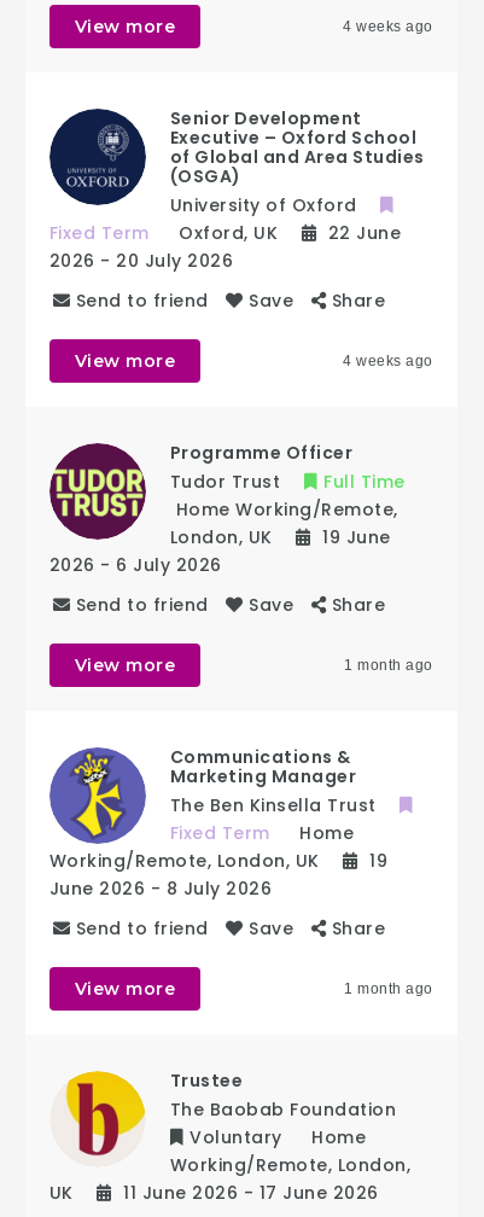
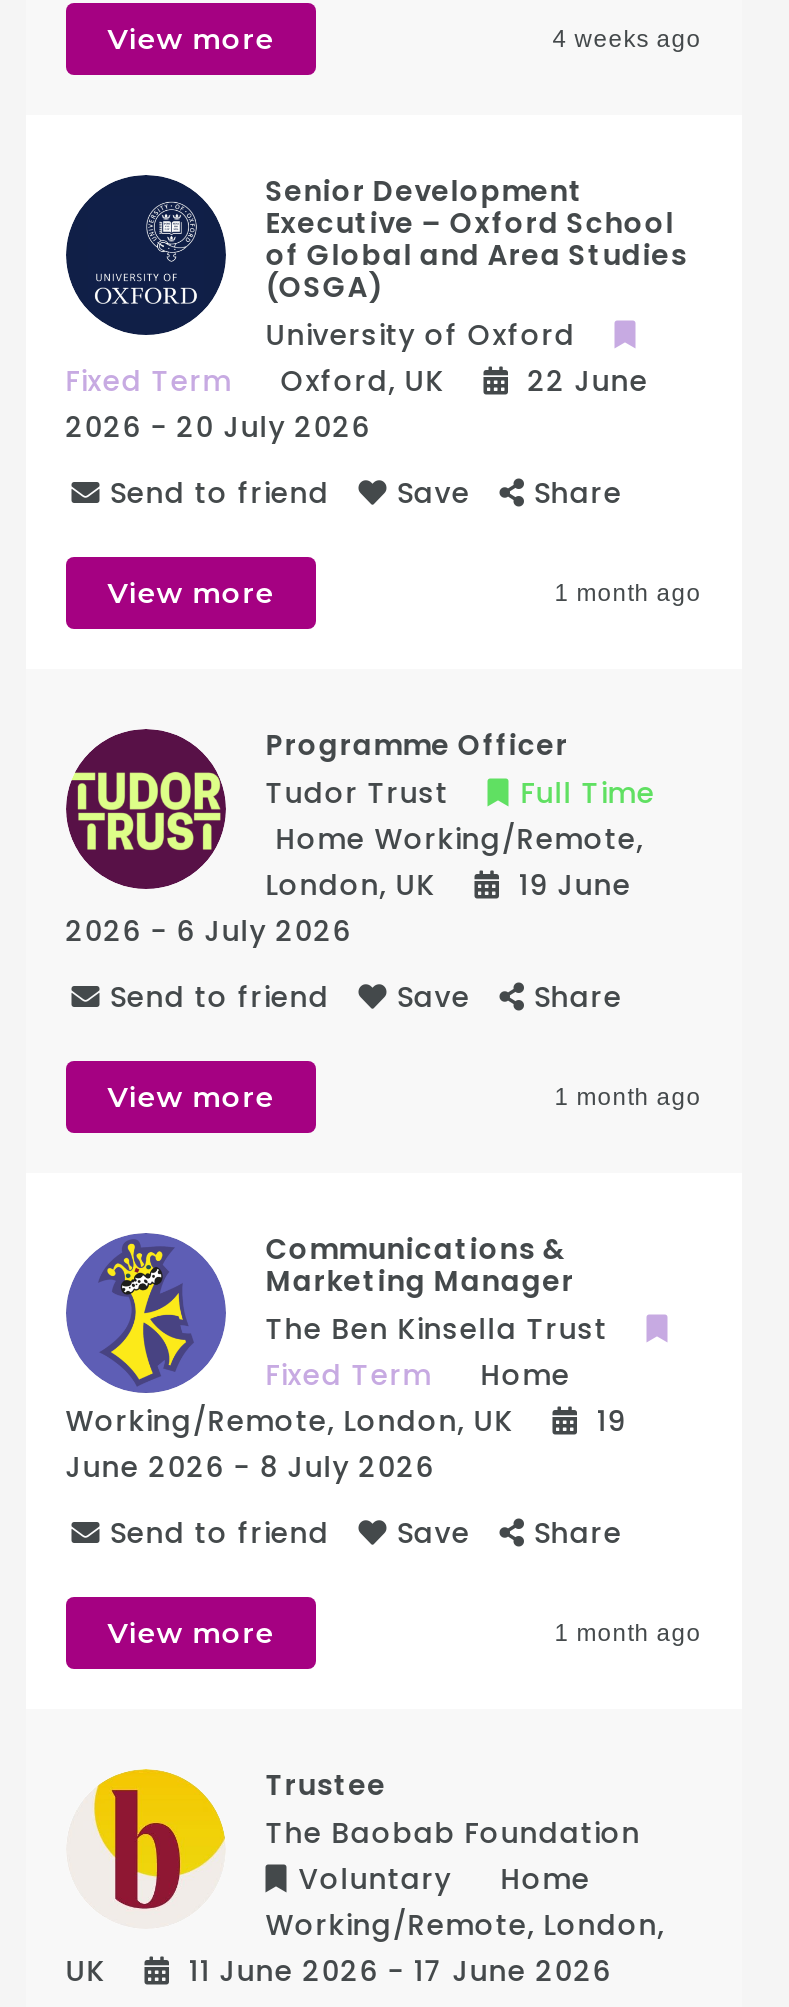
[343,353,433,370] 4 weeks ago -> [555,579,702,607] 1 month ago

